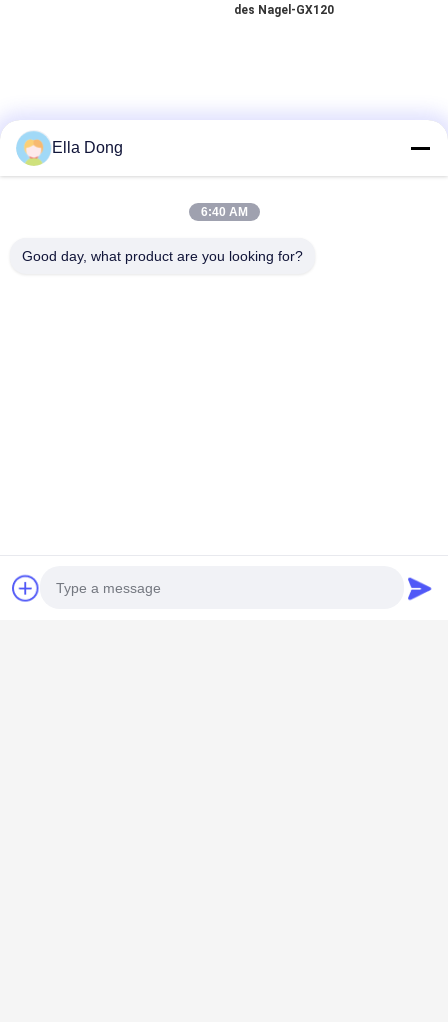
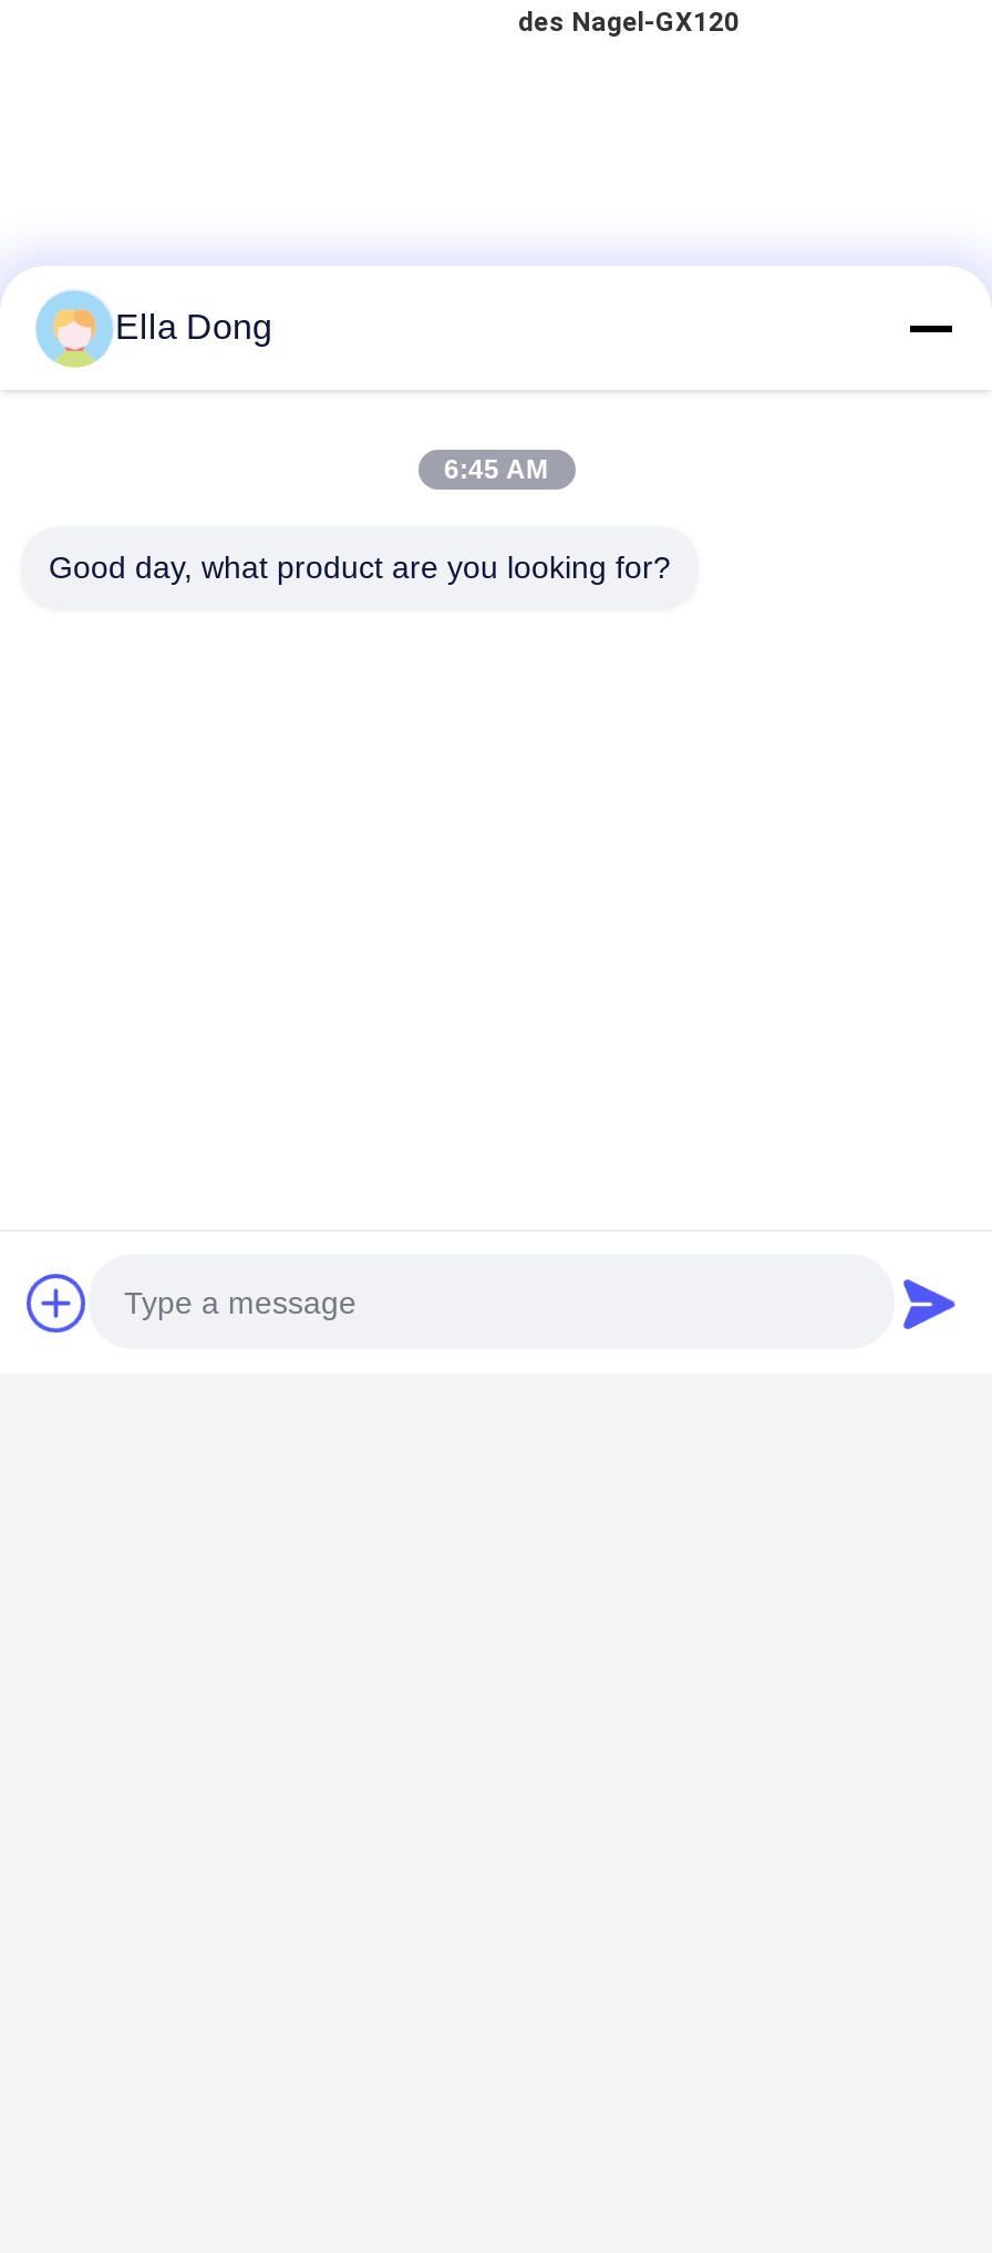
[200,205,247,219] 6:40 AM -> [444,454,548,485] 6:45 AM

